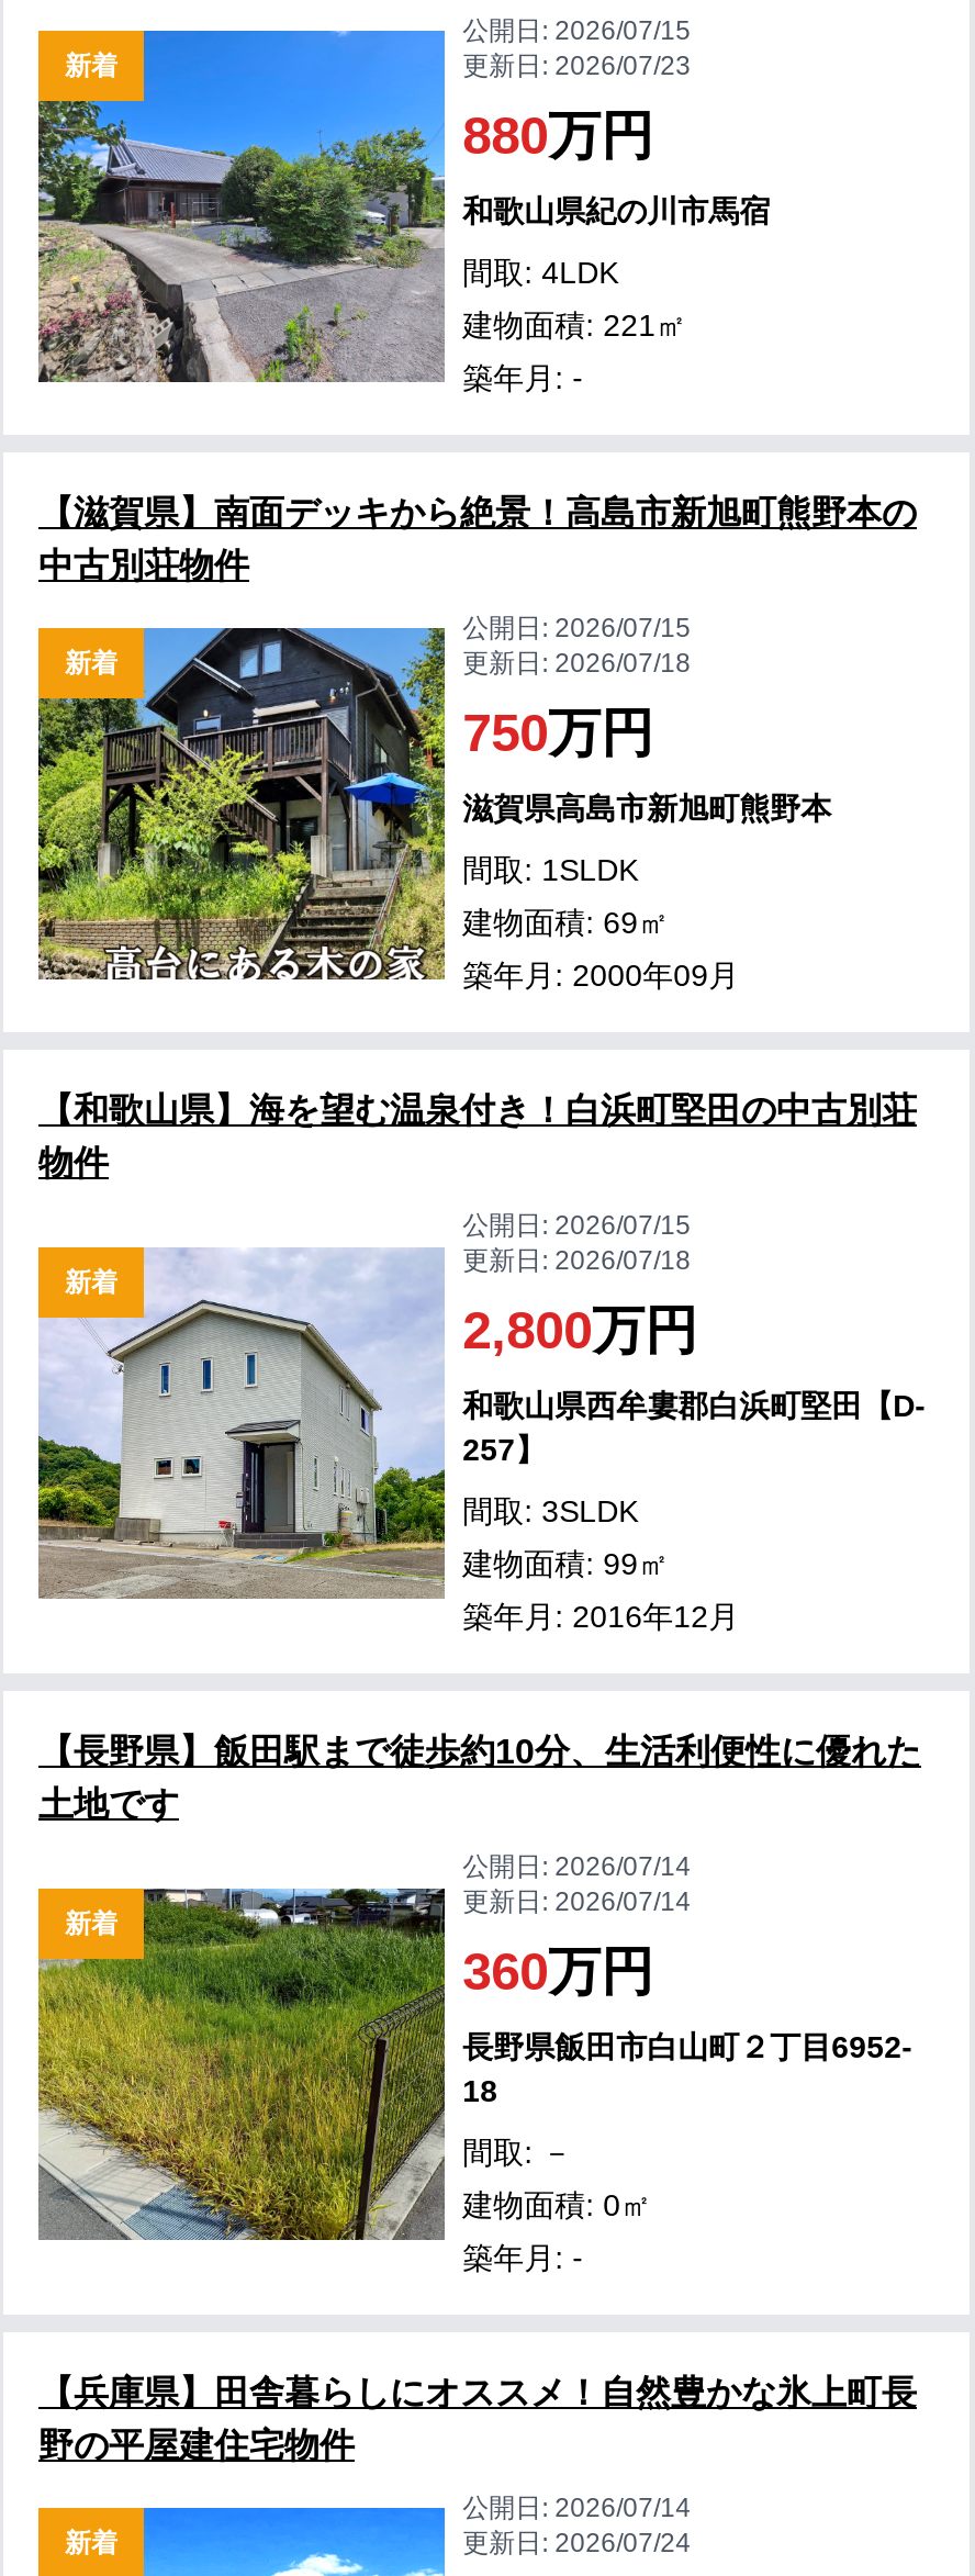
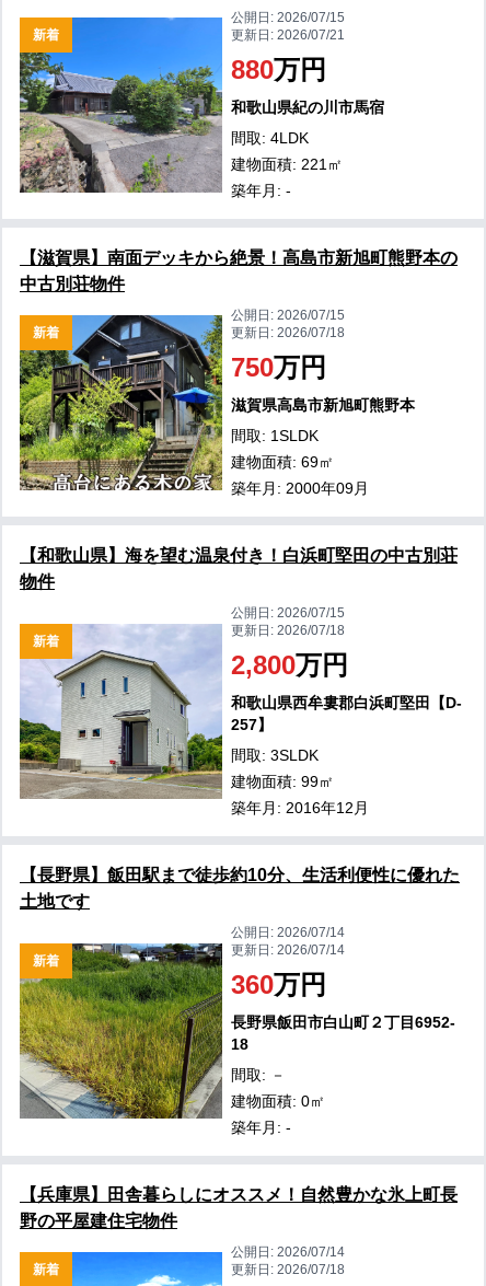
[462,51,691,81] 更新日: 2026/07/23 -> [231,27,345,43] 更新日: 2026/07/21
[462,2528,691,2558] 更新日: 2026/07/24 -> [231,1262,345,1277] 更新日: 2026/07/18

